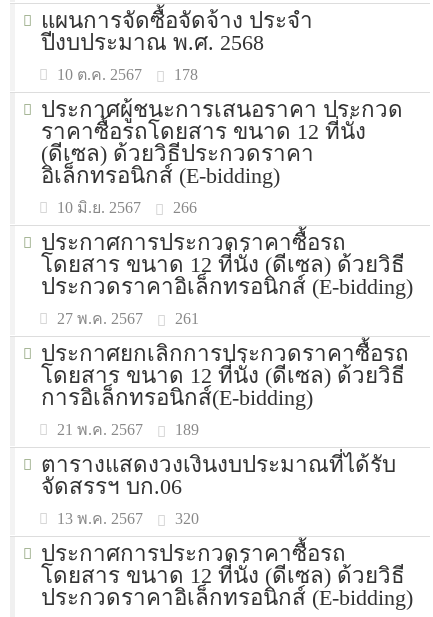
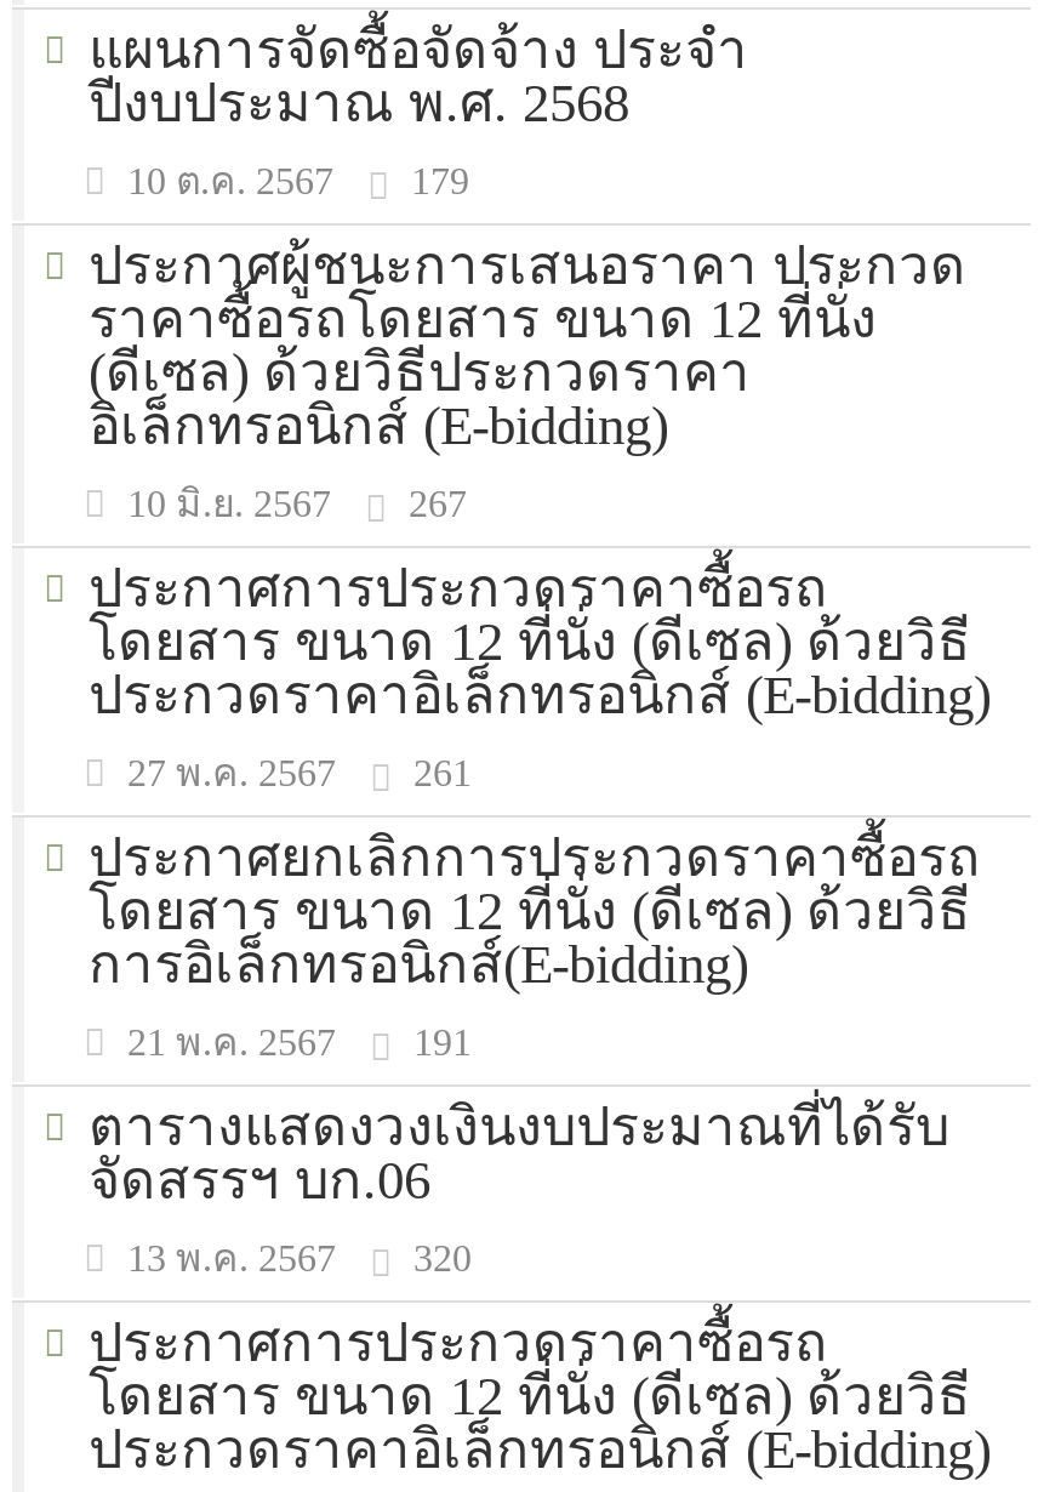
[57,65,198,83] 10 ต.ค. 2567 178 -> [127,159,469,201] 10 ต.ค. 2567 179
[57,198,197,216] 10 มิ.ย. 2567 266 -> [127,482,467,524] 10 มิ.ย. 2567 267
[57,420,199,438] 21 พ.ค. 2567 189 -> [127,1020,471,1063] 21 พ.ค. 2567 191

